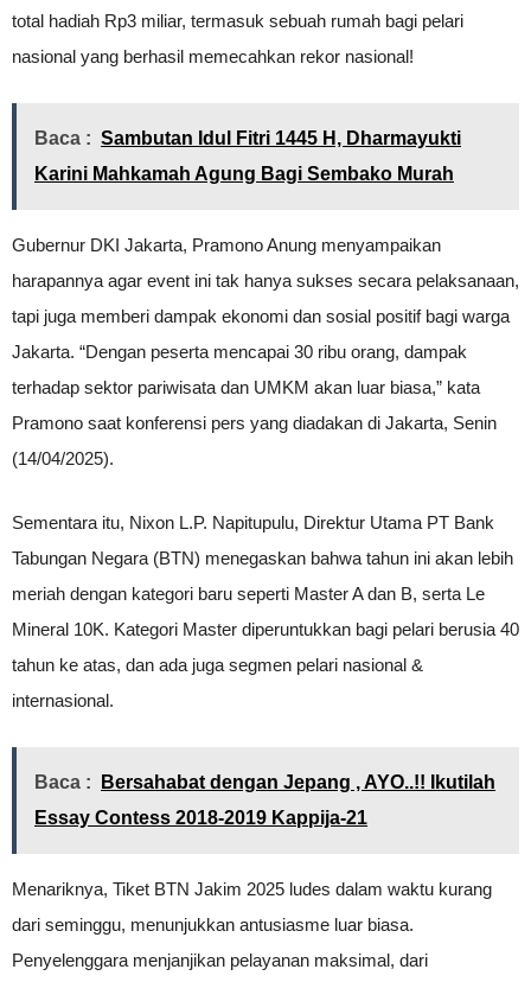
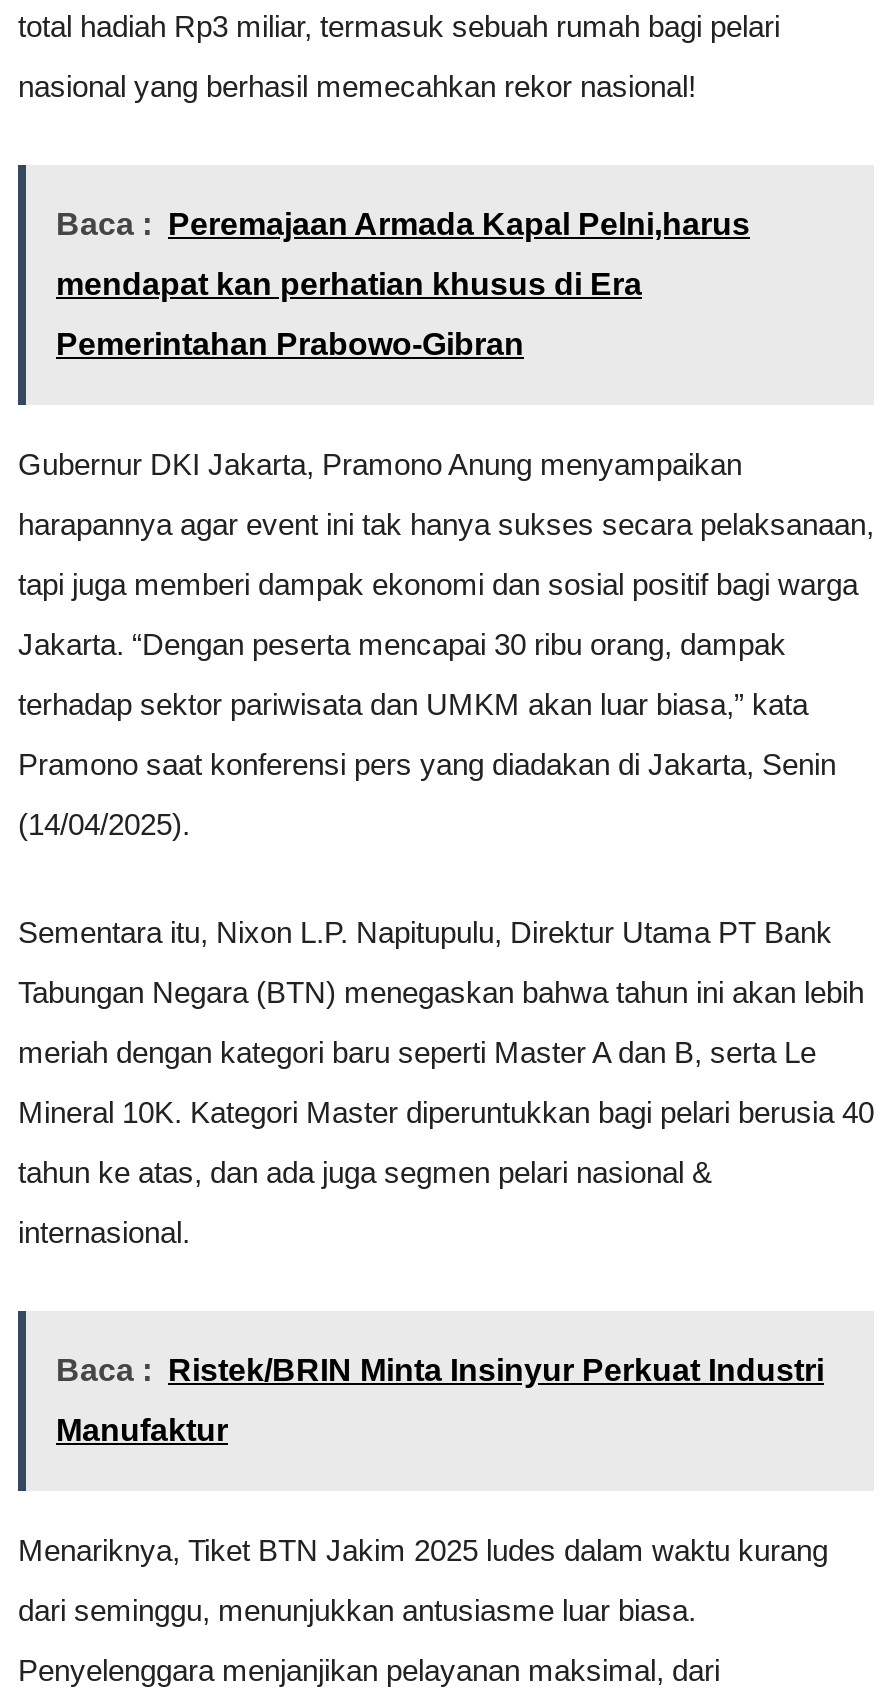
[34,128,461,184] Baca : Sambutan Idul Fitri 1445 H, Dharmayukti | Karini Mahkamah Agung Bagi Sembako Murah -> [56,208,750,362] Baca : Peremajaan Armada Kapal Pelni,harus | mendapat kan perhatian khusus di Era | Pemerintahan Prabowo-Gibran
[34,772,495,792] Baca : Bersahabat dengan Jepang , AYO..!! Ikutilah -> [56,1354,824,1388] Baca : Ristek/BRIN Minta Insinyur Perkuat Industri
[34,807,367,828] Essay Contess 2018-2019 Kappija-21 -> [56,1414,228,1448] Manufaktur

